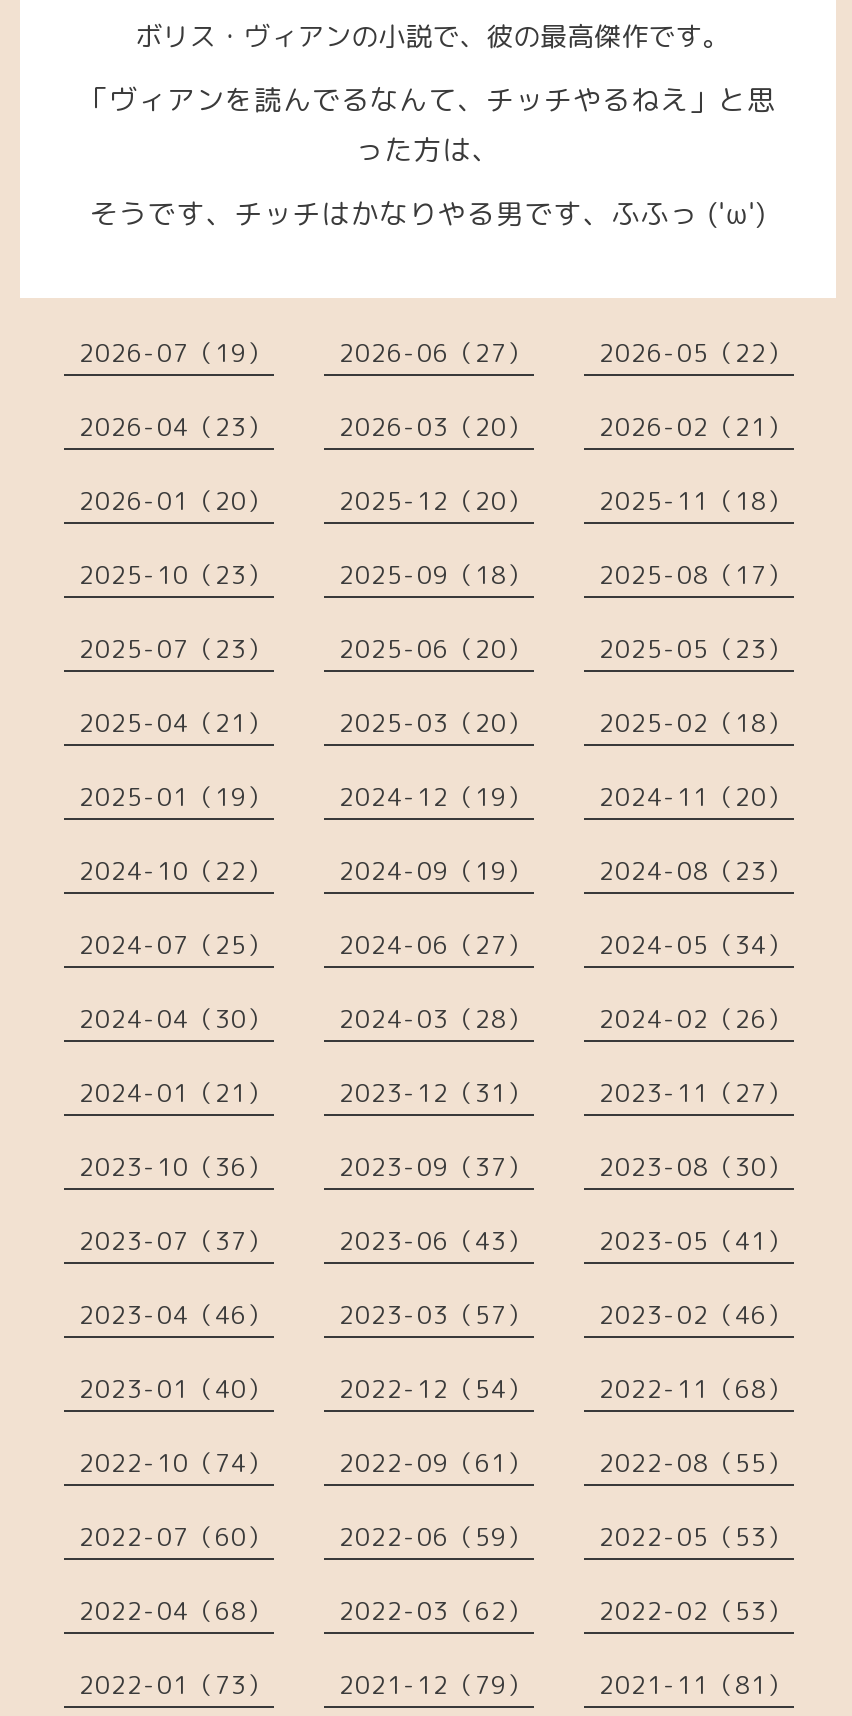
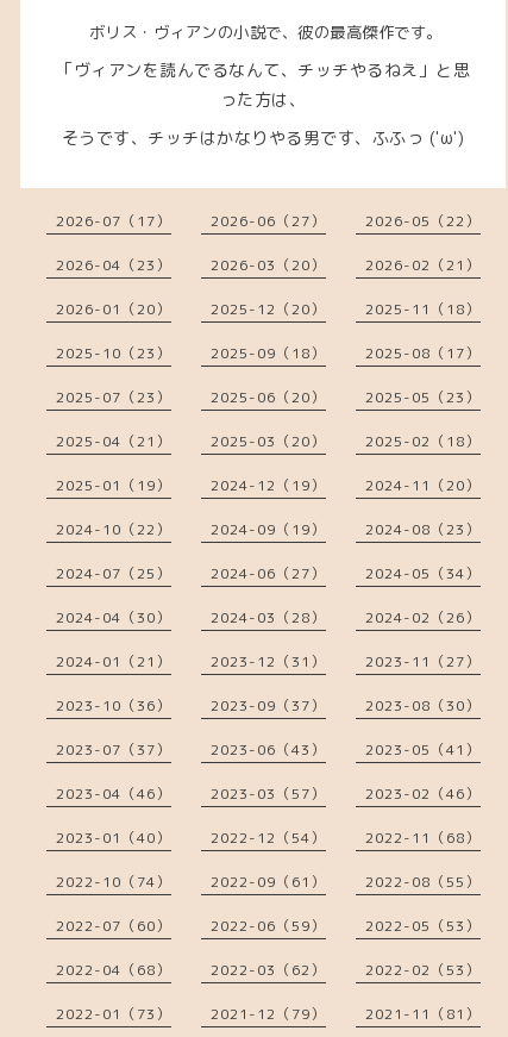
[79,336,793,370] 2026-07（19） 2026-06（27） 2026-05（22） -> [55,211,480,231] 2026-07（17） 2026-06（27） 2026-05（22）

